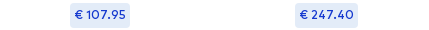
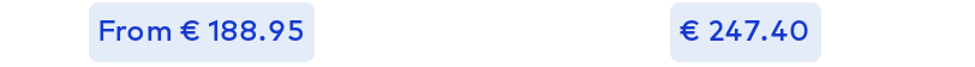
[74,6,126,21] € 107.95 -> [98,11,305,47] From € 188.95

